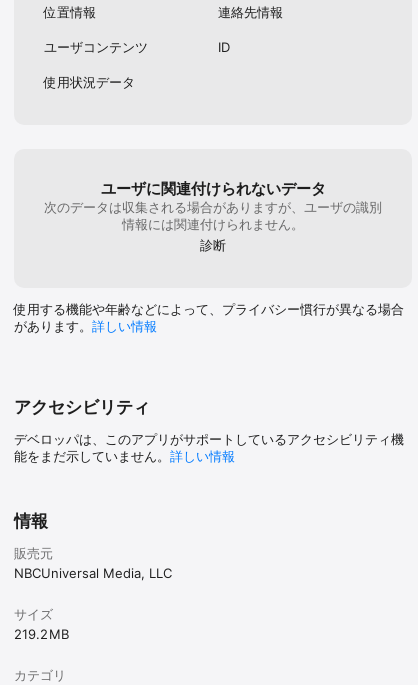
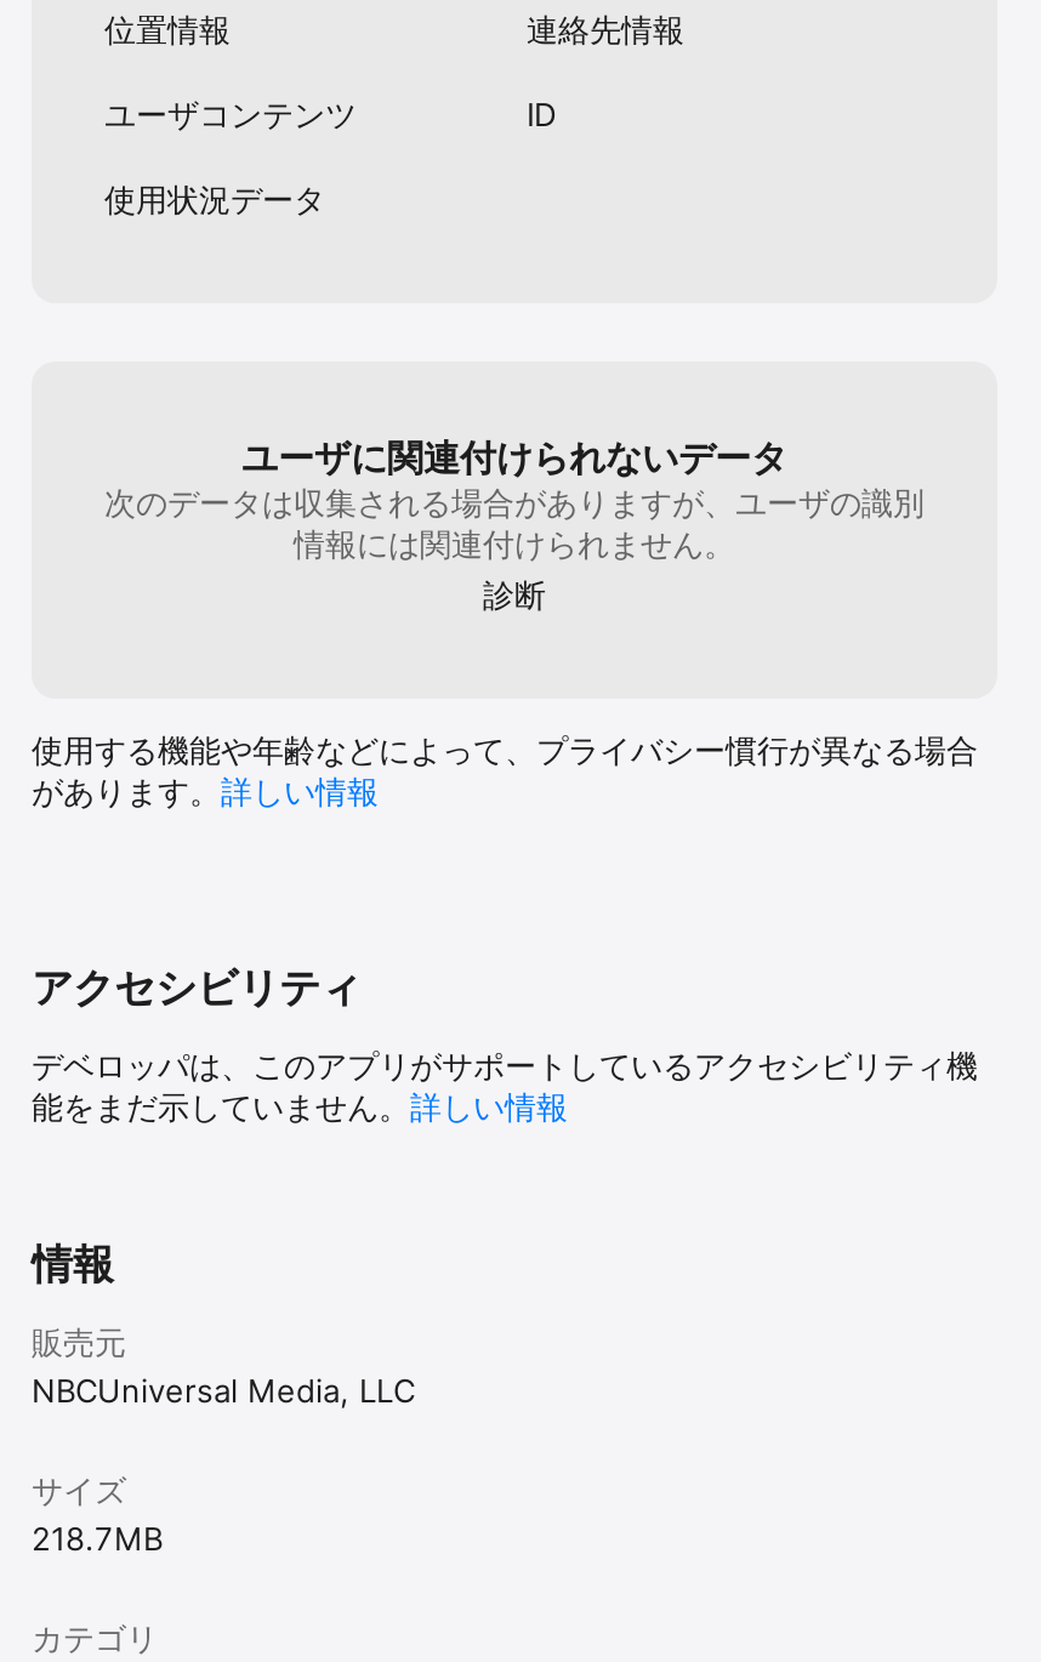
[14,625,69,641] 219.2 MB -> [32,1518,163,1556] 218.7 MB

